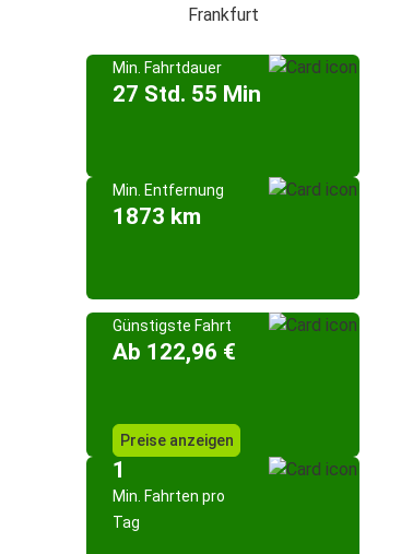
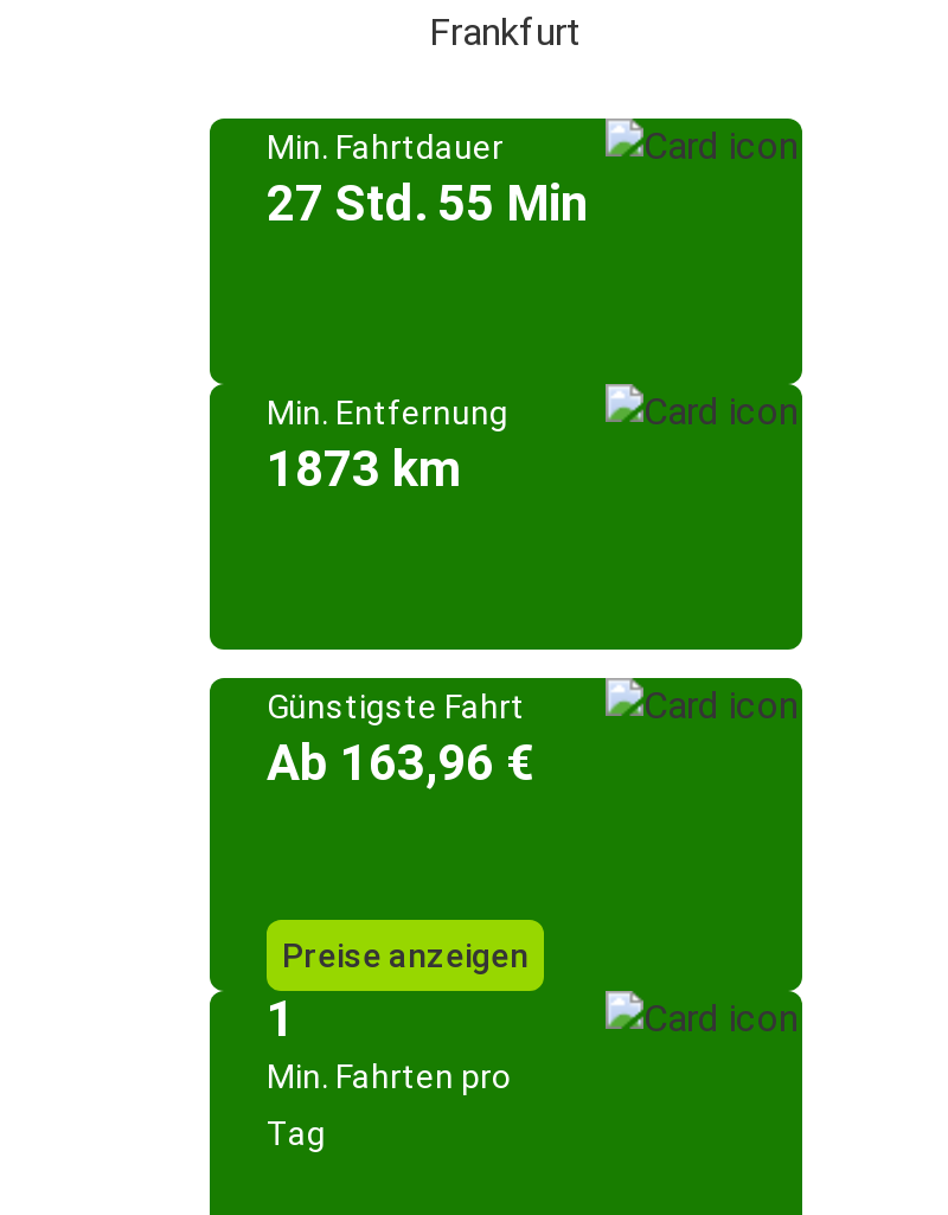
[113,339,236,365] Ab 122,96 € -> [267,735,534,792] Ab 163,96 €

